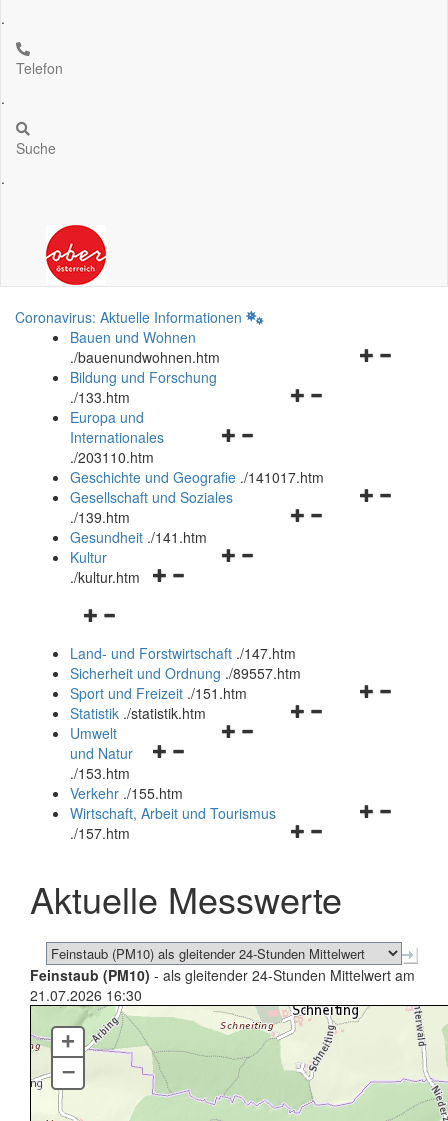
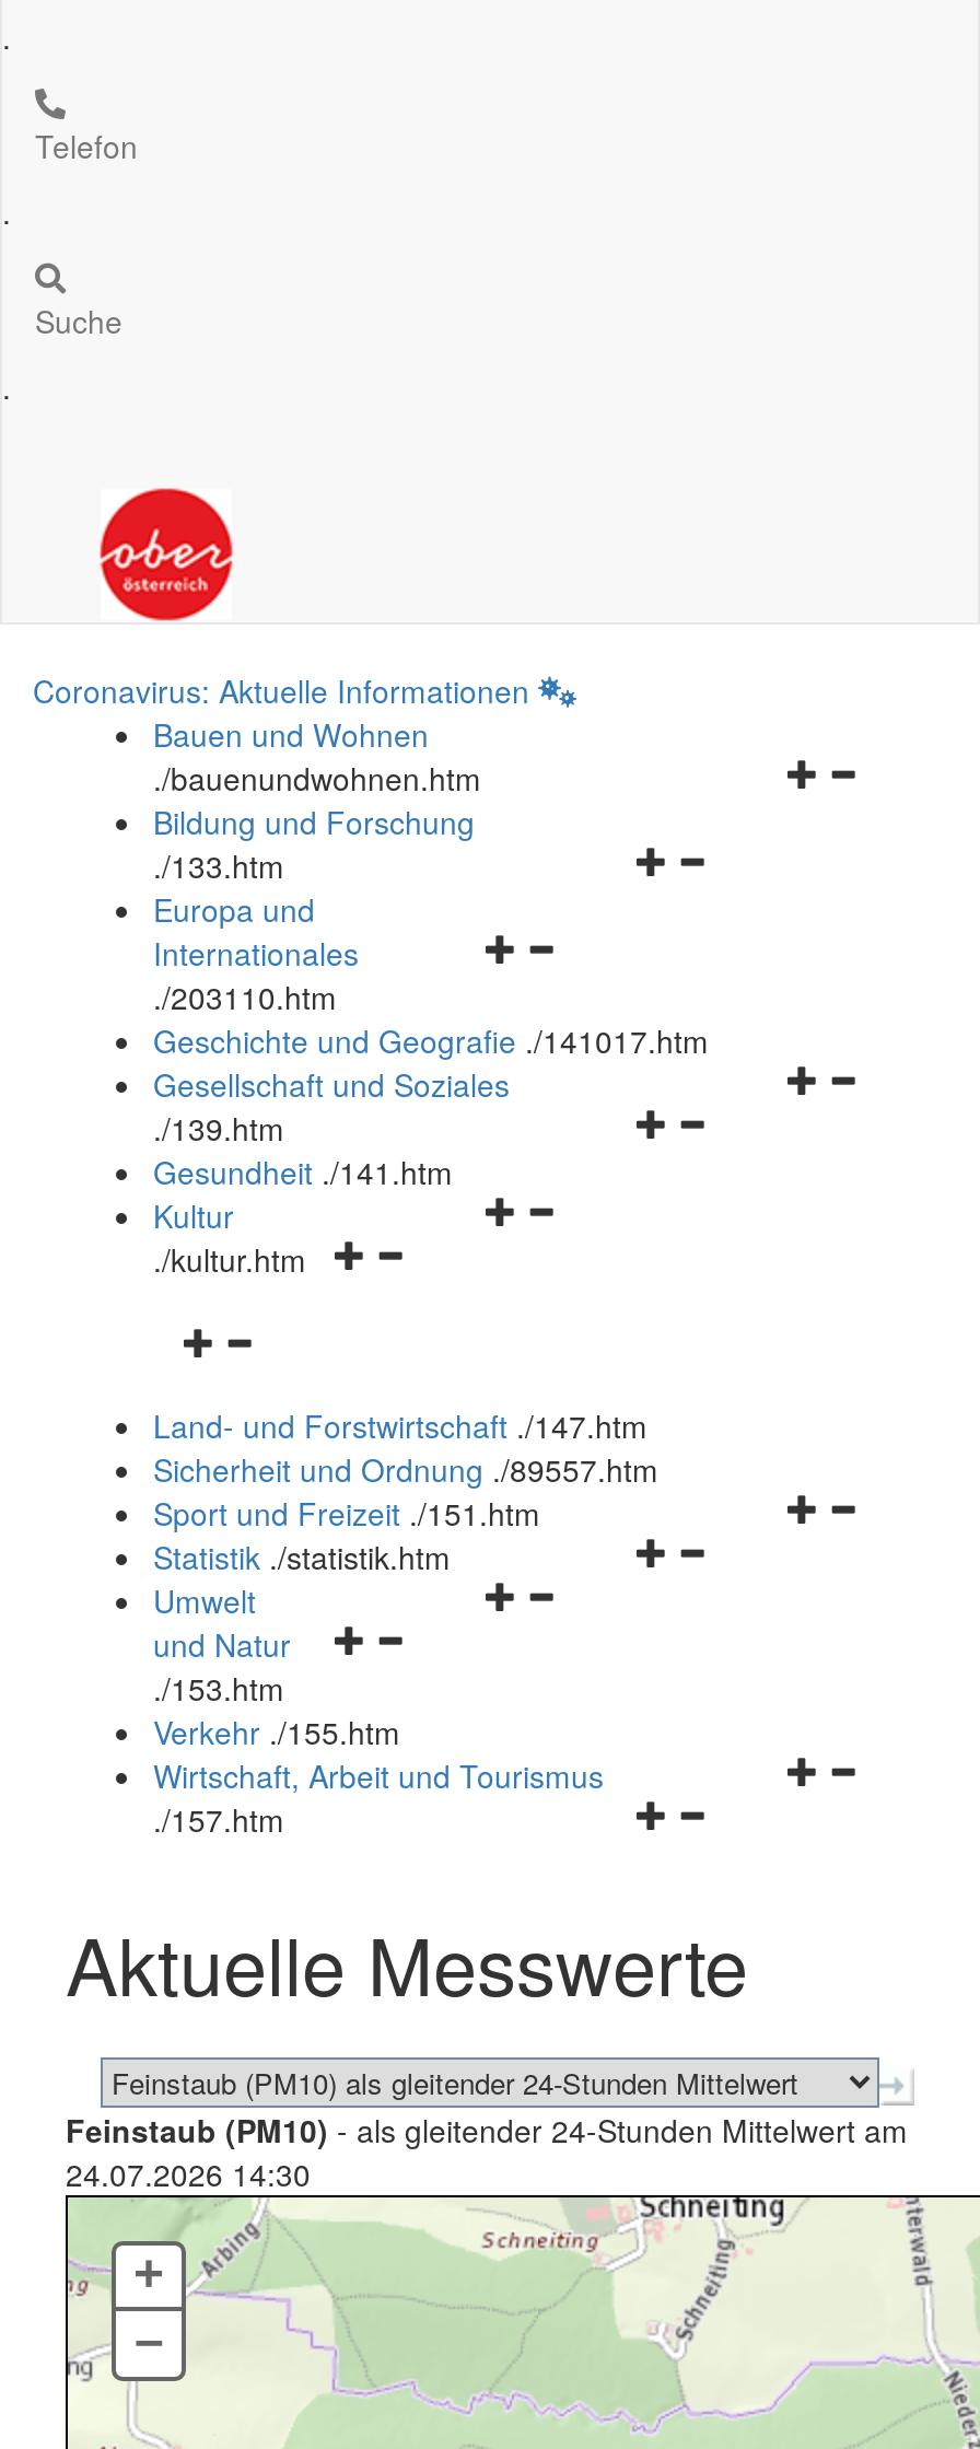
[30,985,142,1005] 21.07.2026 16:30 -> [66,2151,311,2195] 24.07.2026 14:30

